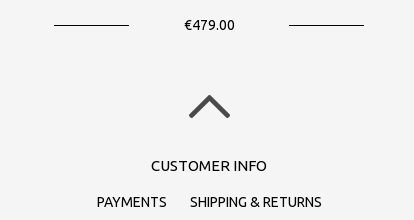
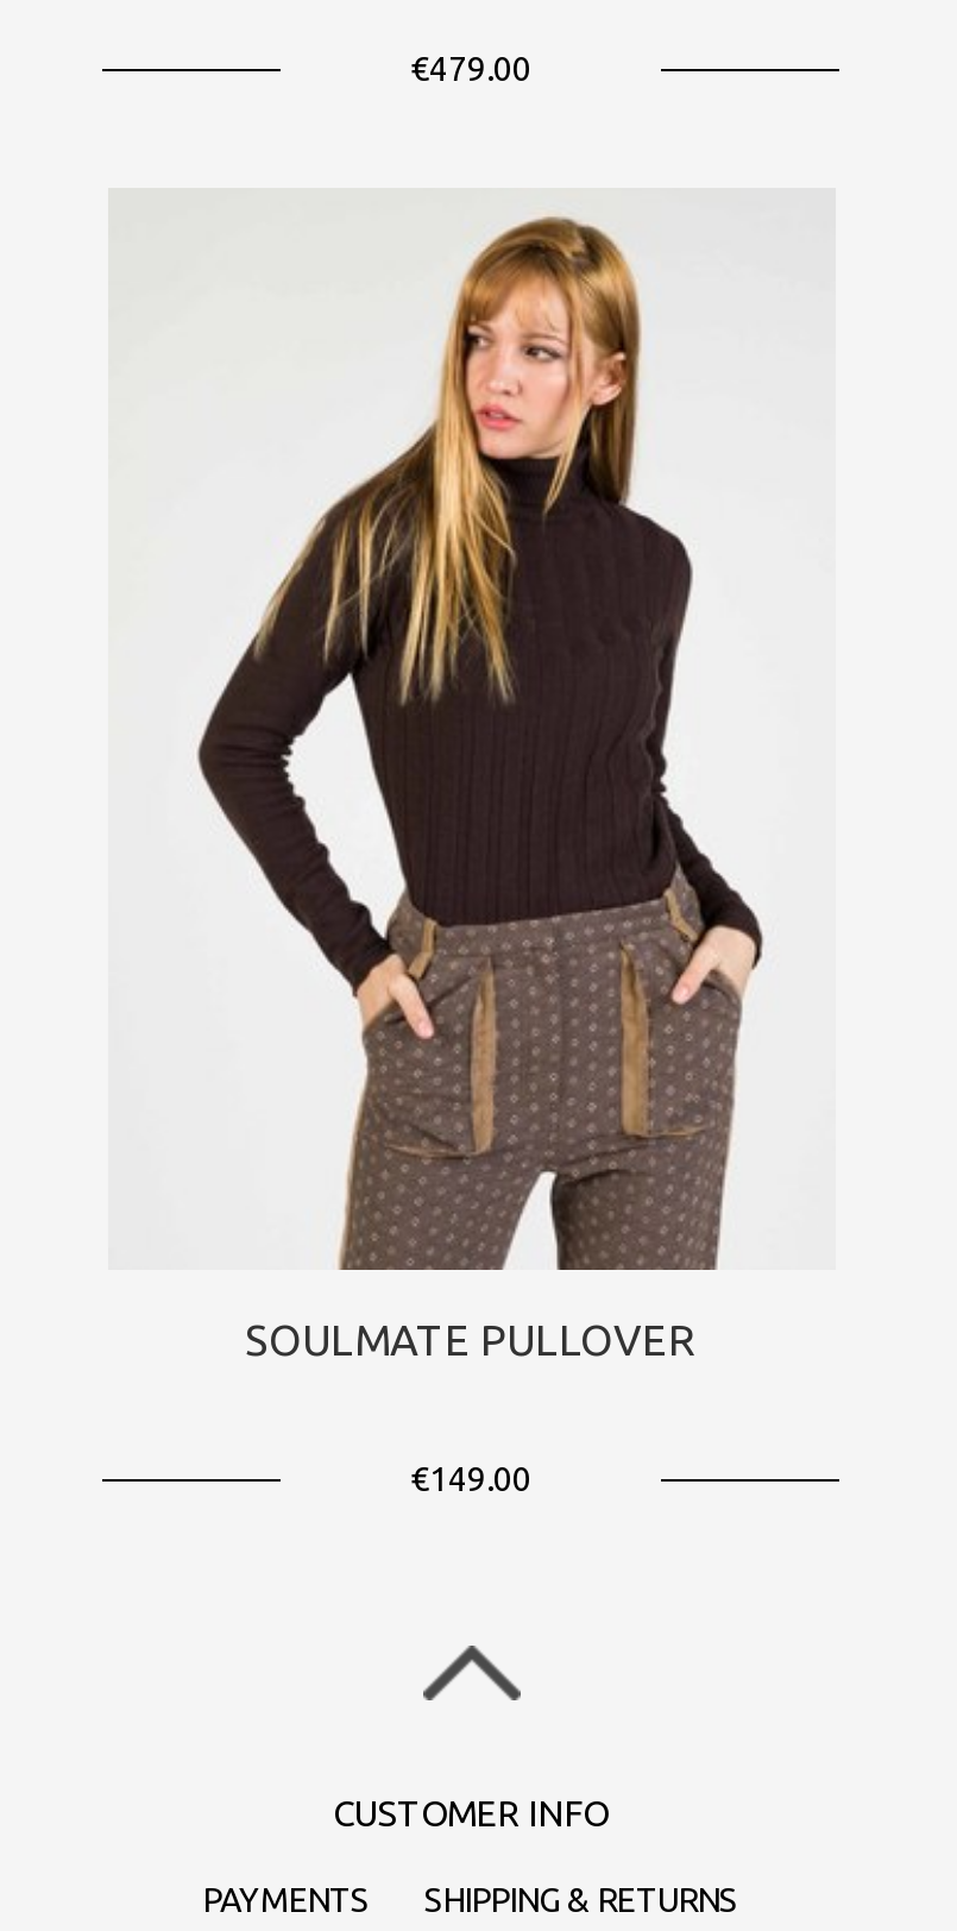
none -> [195,212,766,1498] [image] | SOULMATE PULLOVER | €149.00

